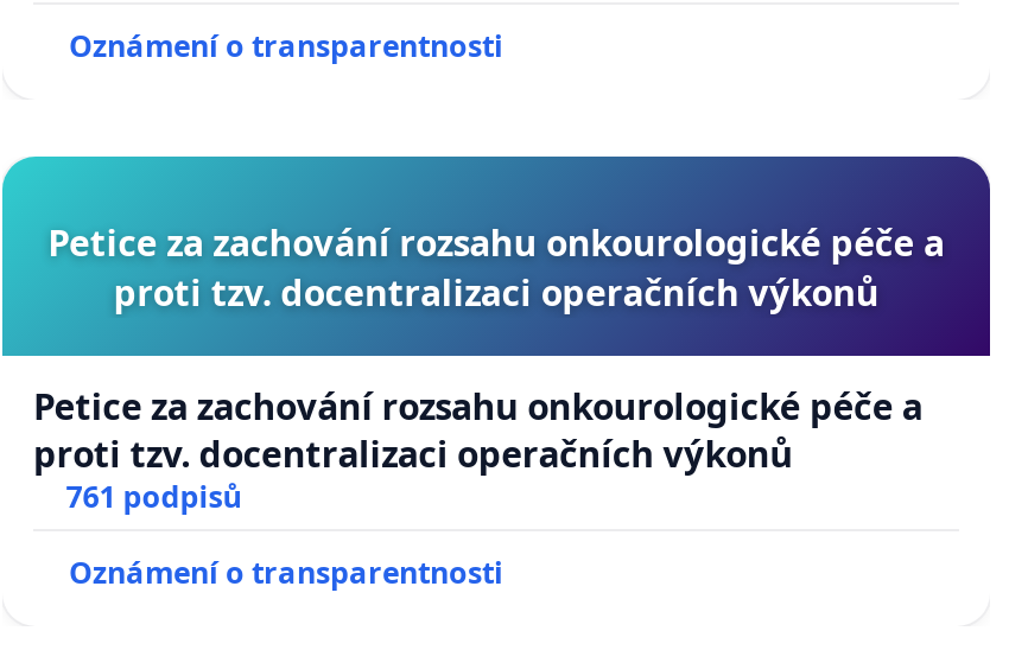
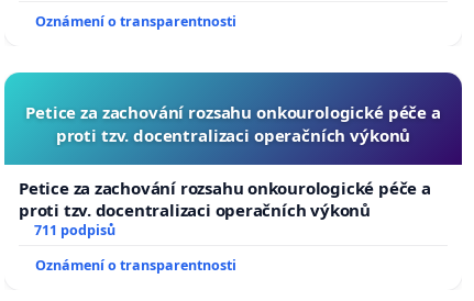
[66,477,242,517] 761 podpisů -> [34,221,115,239] 711 podpisů

